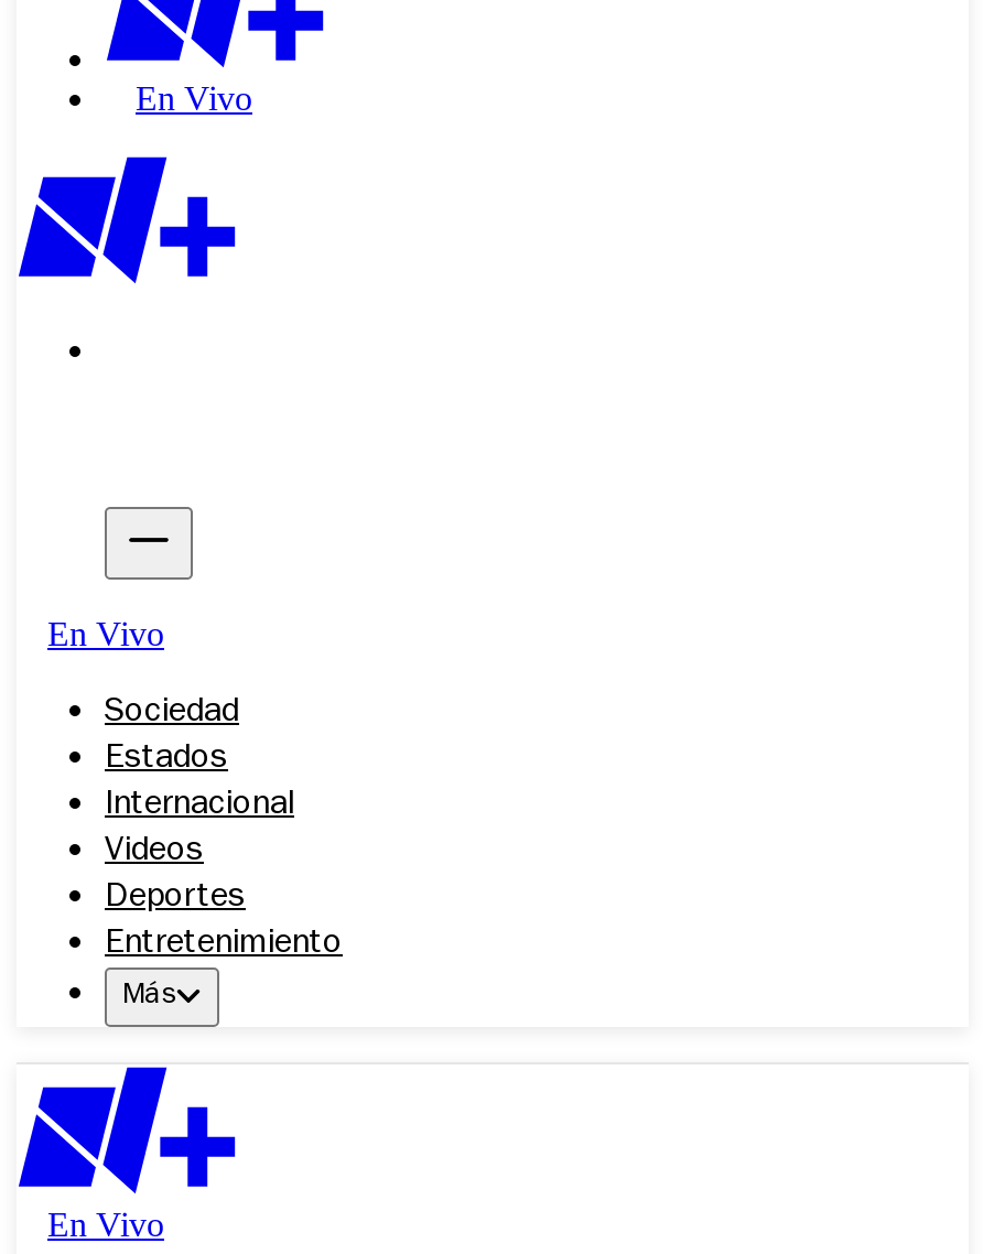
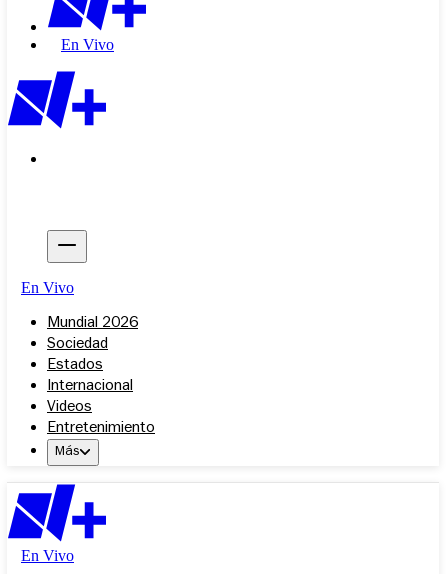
none -> [47,316,138,332] Mundial 2026
moved [105,696,294,871] -> [47,337,133,416]: Sociedad | Estados | Internacional | Videos
[105,882,246,917] Deportes -> none

